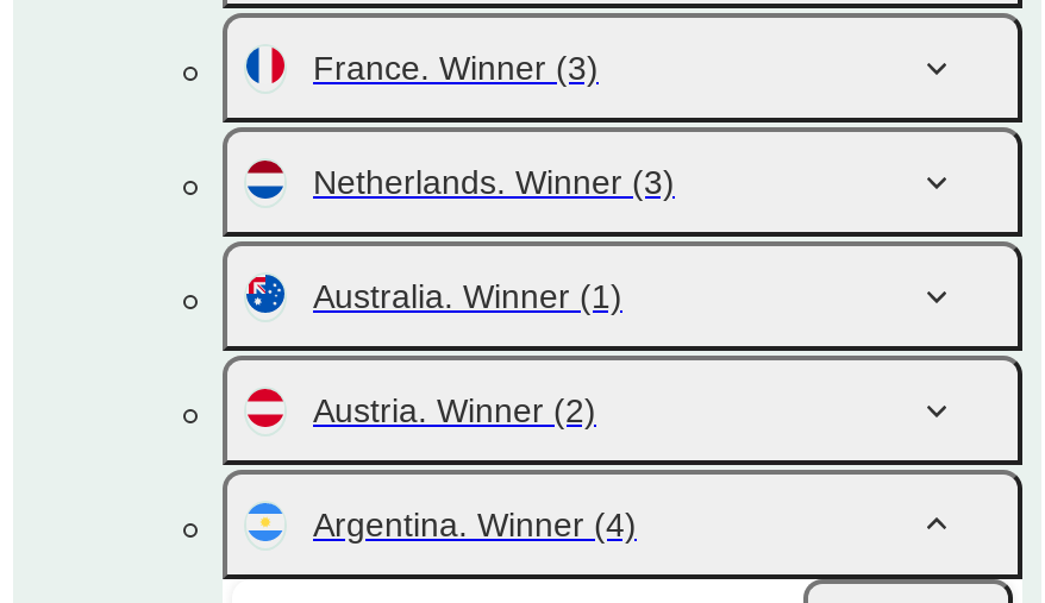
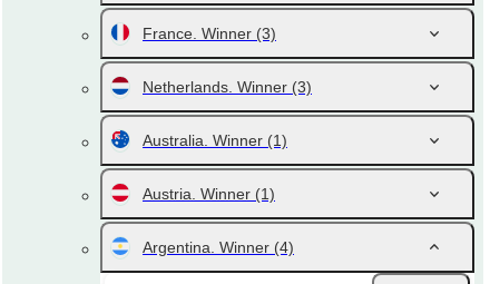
[313,391,596,429] Austria. Winner (2) -> [143,185,275,203] Austria. Winner (1)

